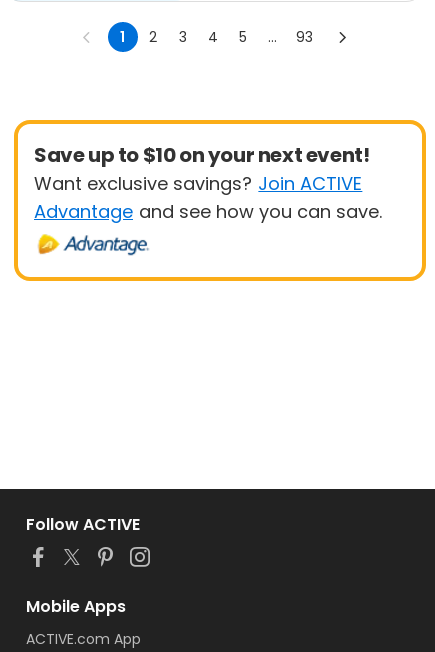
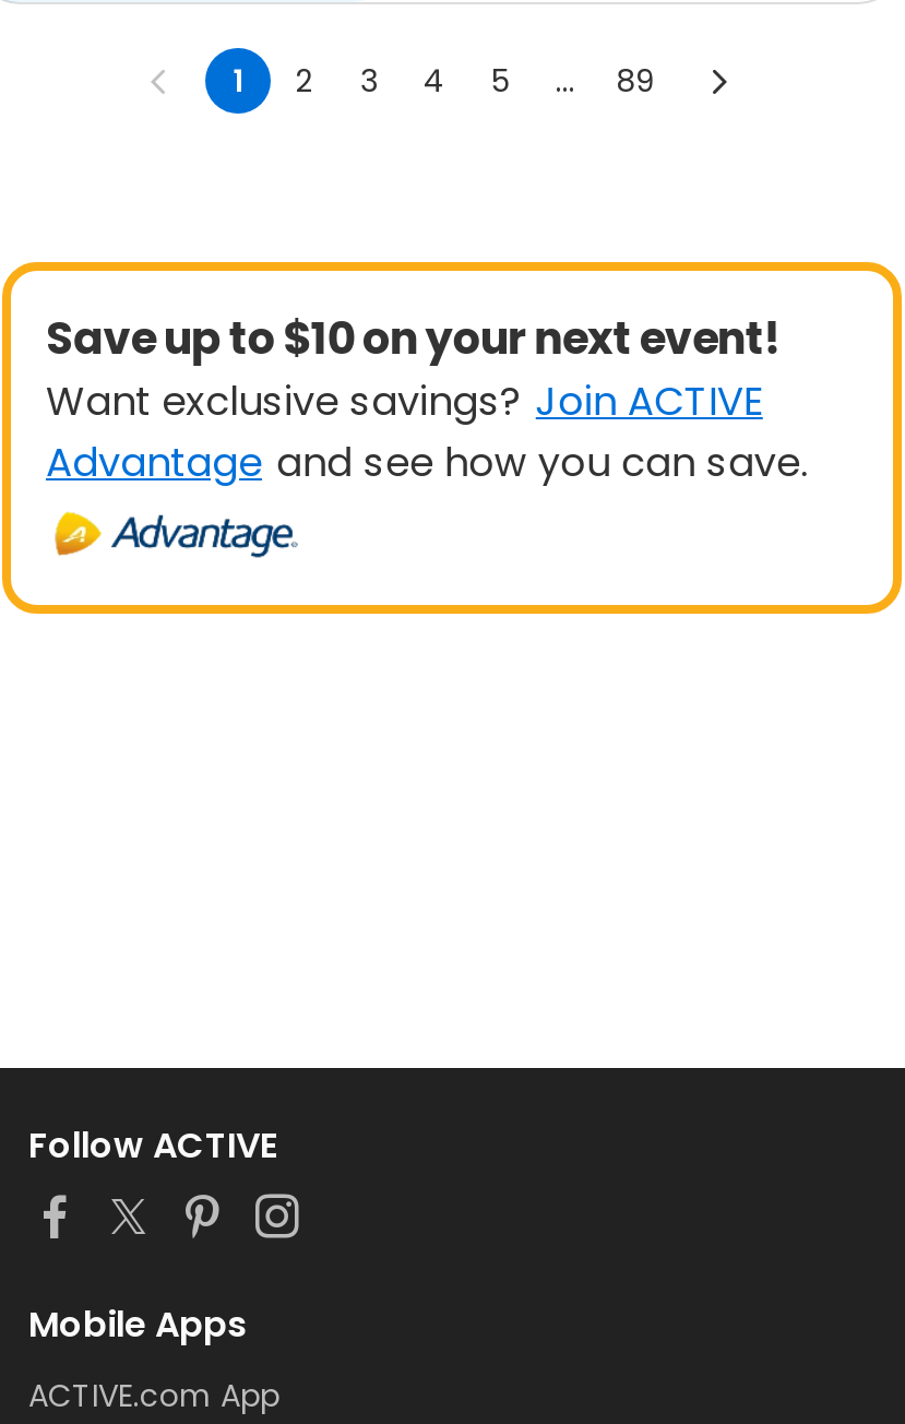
[295,27,312,47] 93 -> [616,59,655,103] 89

